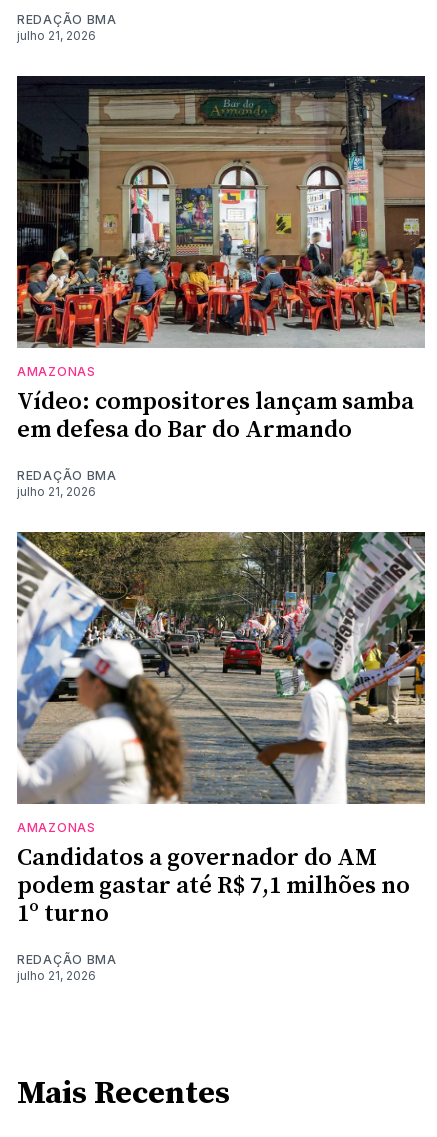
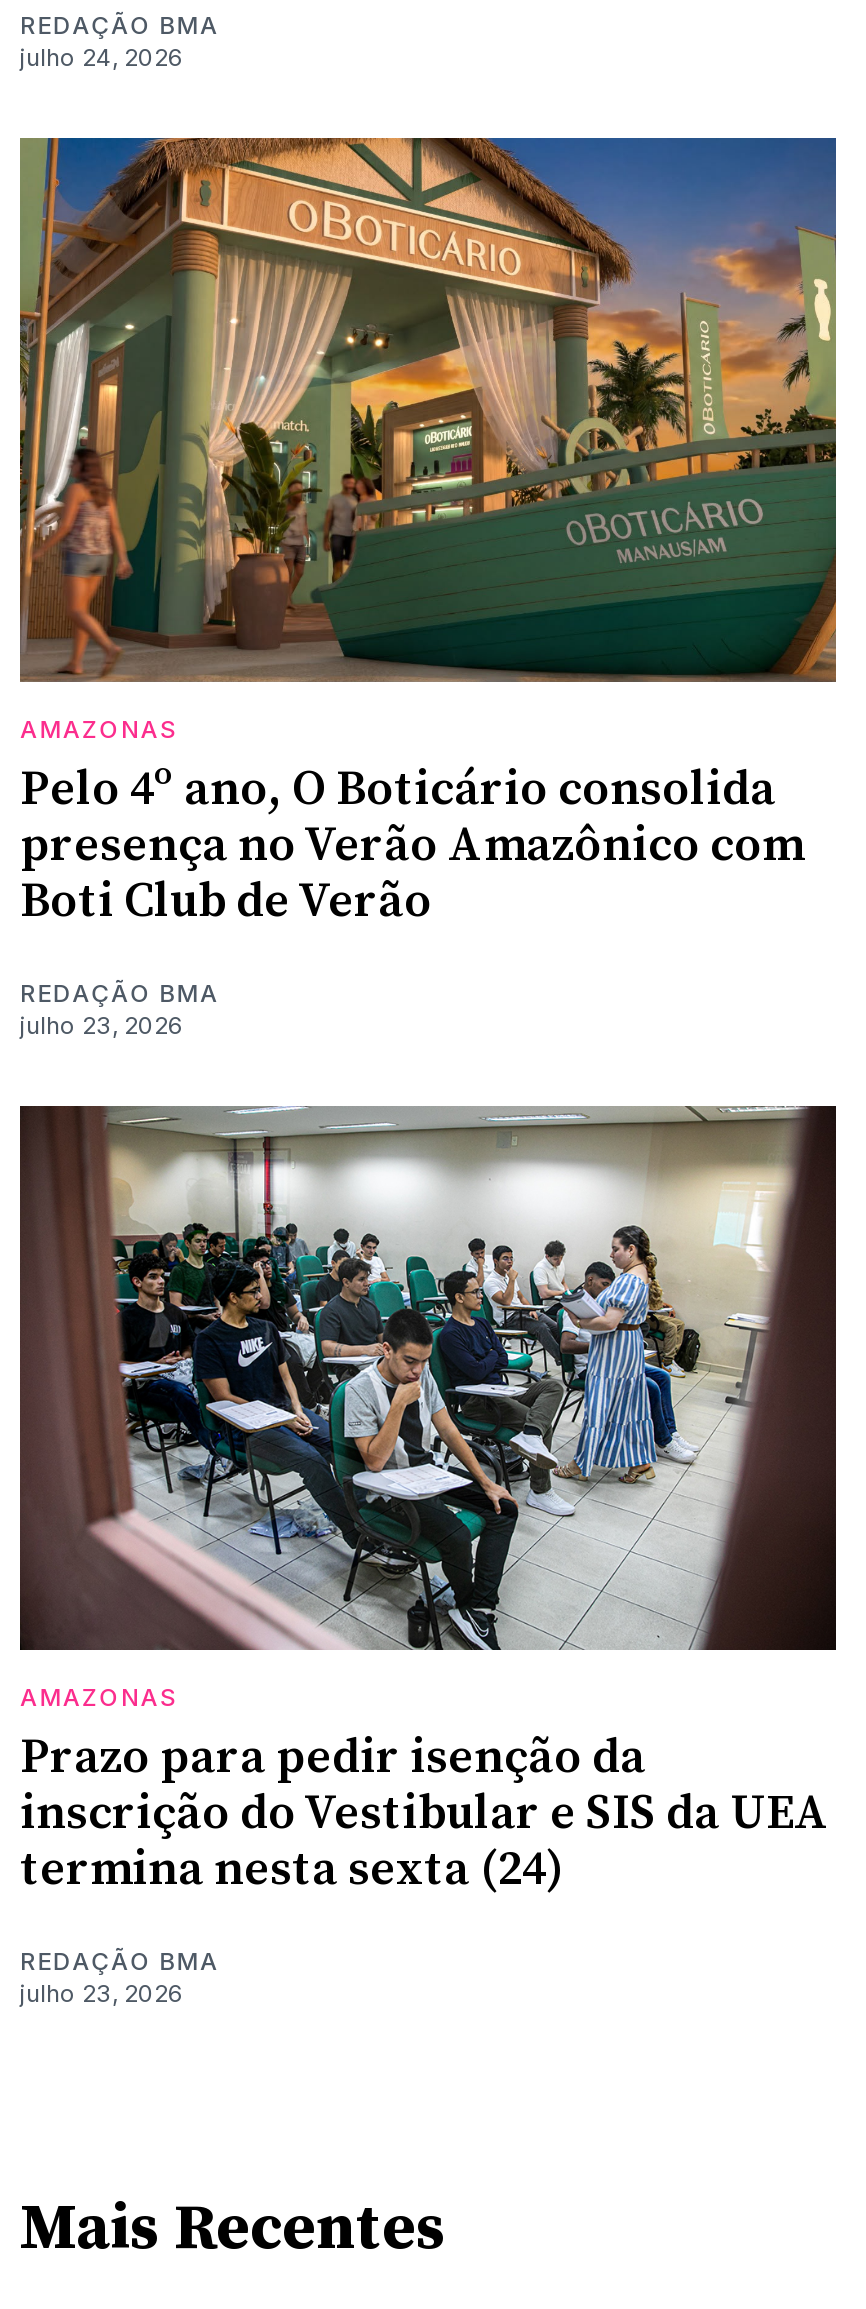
[17,28,96,43] julho 21, 2026 -> [20,41,184,71] julho 24, 2026
[16,75,426,445] [image] | Vídeo: compositores lançam samba | em defesa do Bar do Armando -> [18,136,838,931] [image] | Pelo 4º ano, O Boticário consolida | presença no Verão Amazônico com | Boti Club de Verão
[17,484,96,499] julho 21, 2026 -> [20,1009,184,1039] julho 23, 2026
[16,531,426,929] [image] | Candidatos a governador do AM | podem gastar até R$ 7,1 milhões no | 1º turno -> [18,1106,838,1899] [image] | Prazo para pedir isenção da | inscrição do Vestibular e SIS da UEA | termina nesta sexta (24)
[17,968,96,983] julho 21, 2026 -> [20,1977,184,2007] julho 23, 2026

